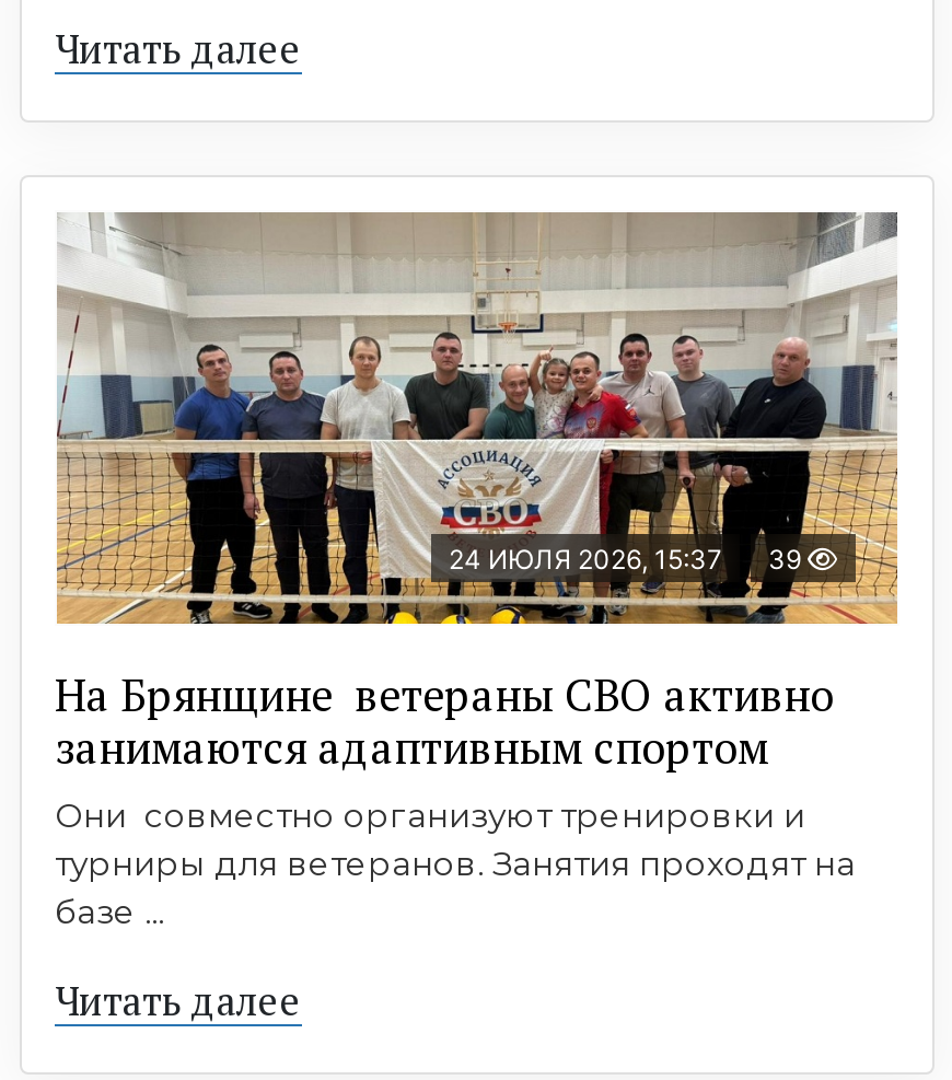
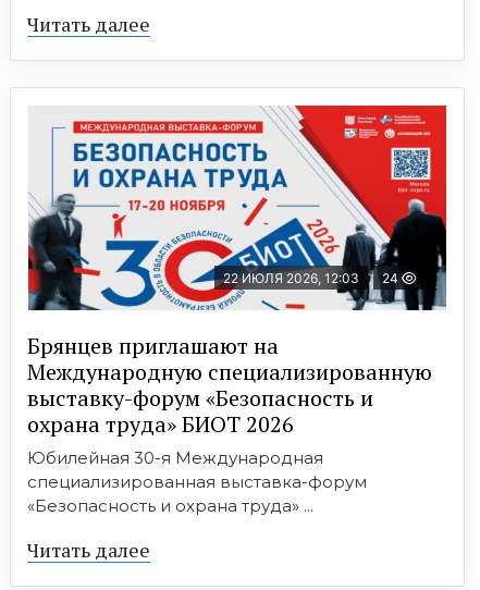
[57,210,899,597] [image] | 24 ИЮЛЯ 2026, 15:37 | 39 -> [27,105,447,311] [image] | 22 ИЮЛЯ 2026, 12:03 | 24
[55,666,856,932] На Брянщине ветераны СВО активно | занимаются адаптивным спортом | Они совместно организуют тренировки и | турниры для ветеранов. Занятия проходят на | базе ... -> [27,331,432,516] Брянцев приглашают на | Международную специализированную | выставку-форум «Безопасность и | охрана труда» БИОТ 2026 | Юбилейная 30-я Международная | специализированная выставка-форум | «Безопасность и охрана труда» ...

